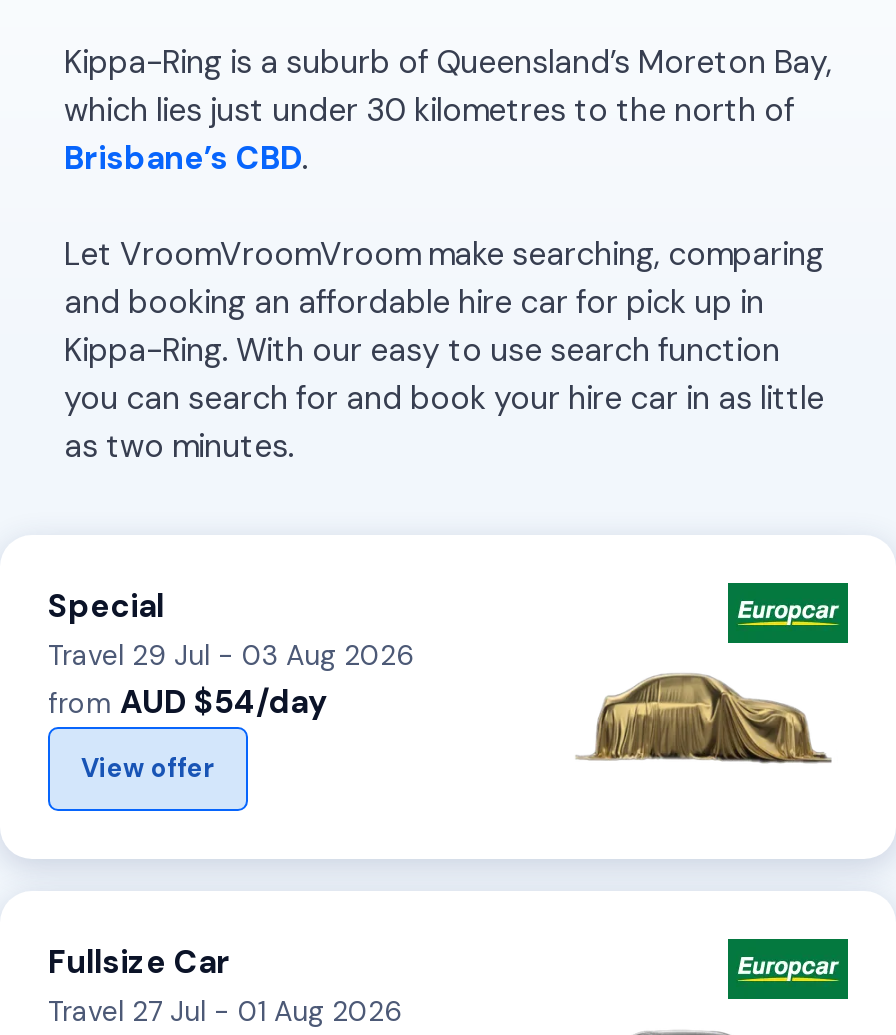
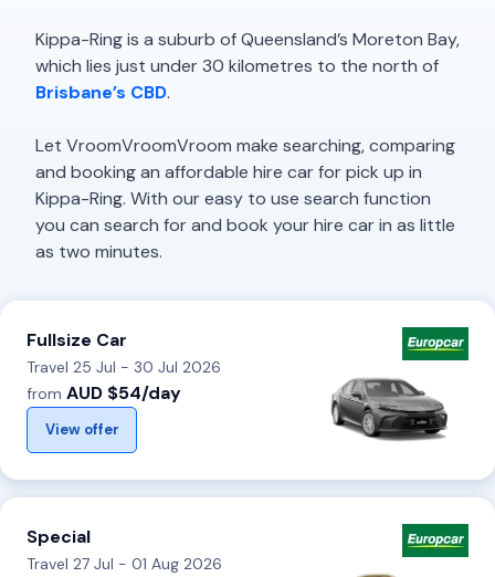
[48,584,414,672] Special | Travel 29 Jul - 03 Aug 2026 -> [27,328,221,376] Fullsize Car | Travel 25 Jul - 30 Jul 2026
[576,673,832,789] [image] -> [320,378,459,442] [image]
[48,940,230,982] Fullsize Car -> [27,525,91,548] Special

